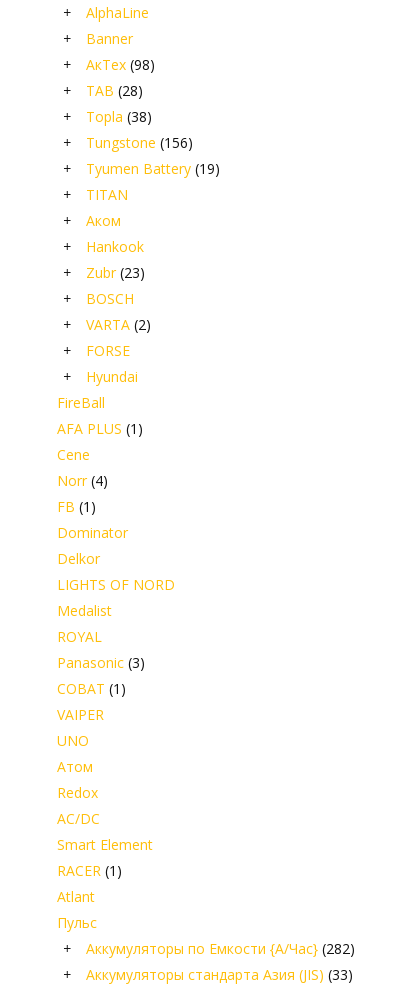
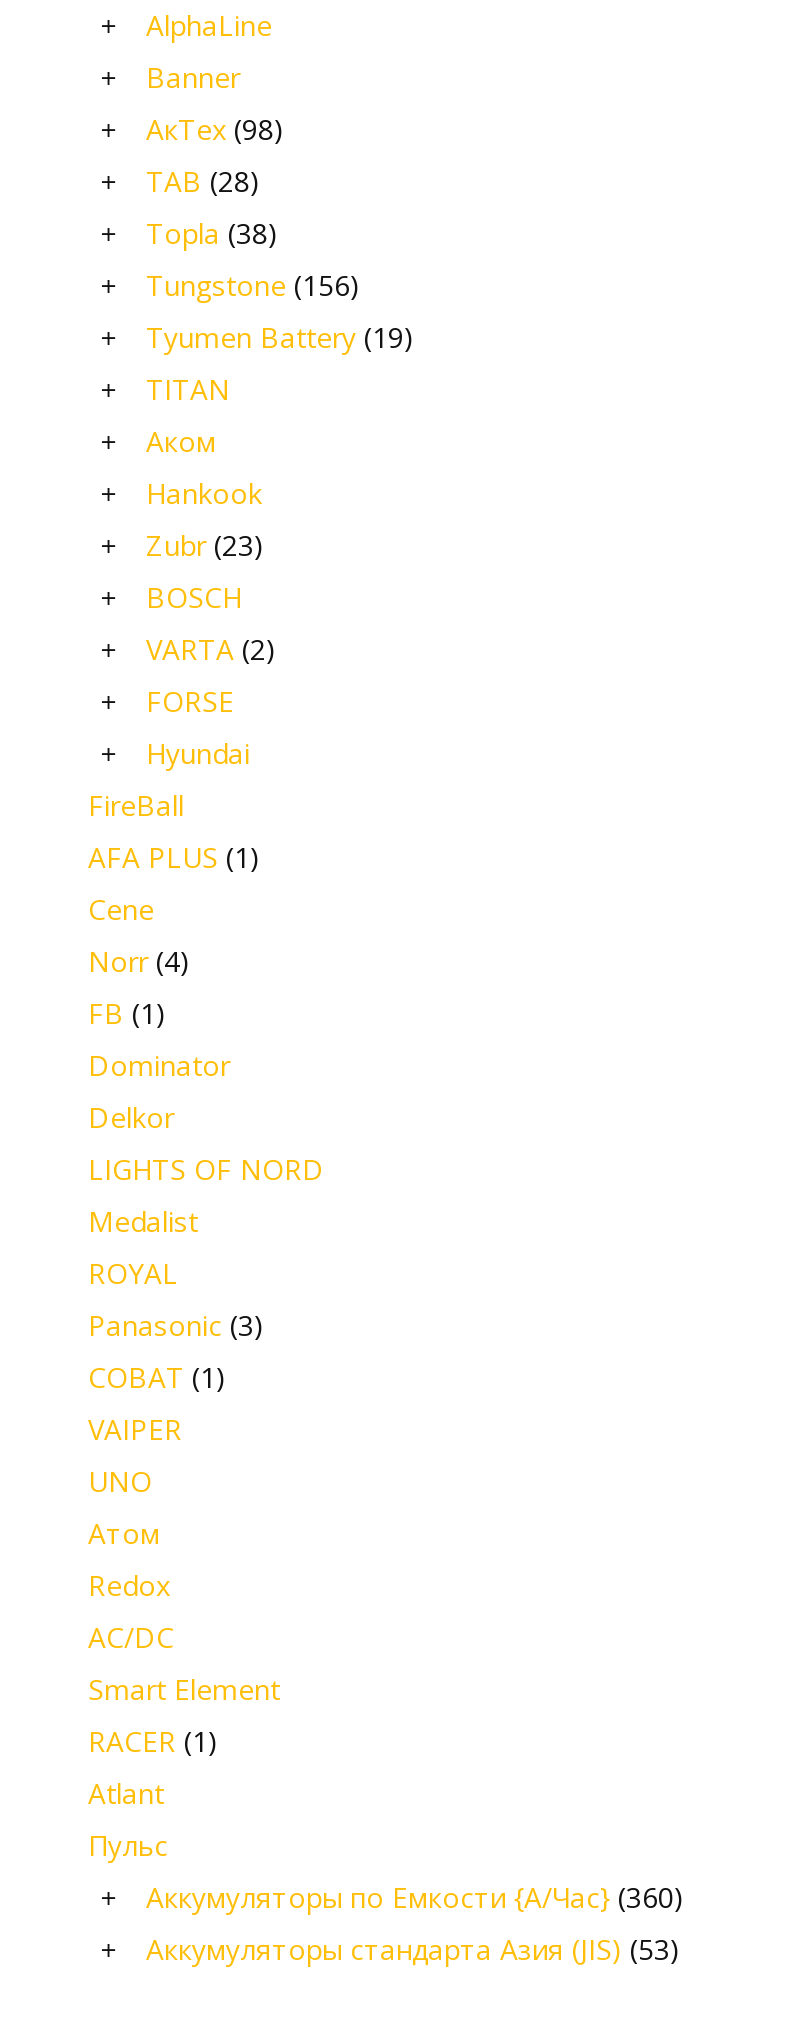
[86,939,355,958] Аккумуляторы по Емкости {А/Час} (282) -> [146,1879,684,1917] Аккумуляторы по Емкости {А/Час} (360)
[86,965,353,984] Аккумуляторы стандарта Азия (JIS) (33) -> [146,1931,680,1969] Аккумуляторы стандарта Азия (JIS) (53)

